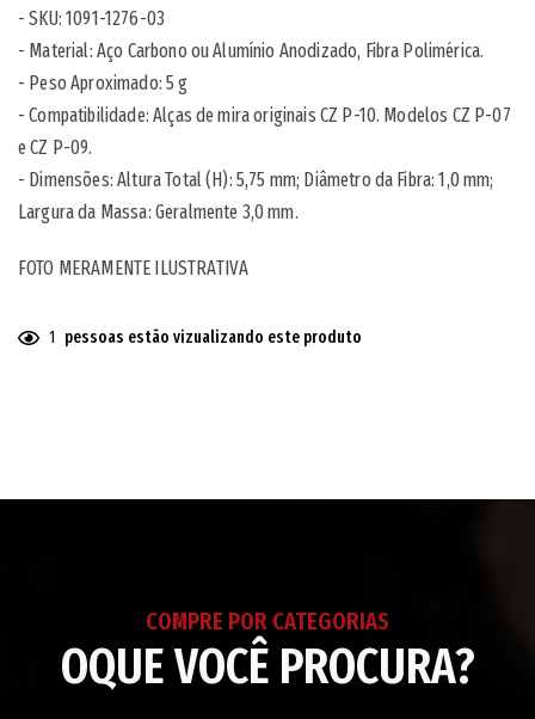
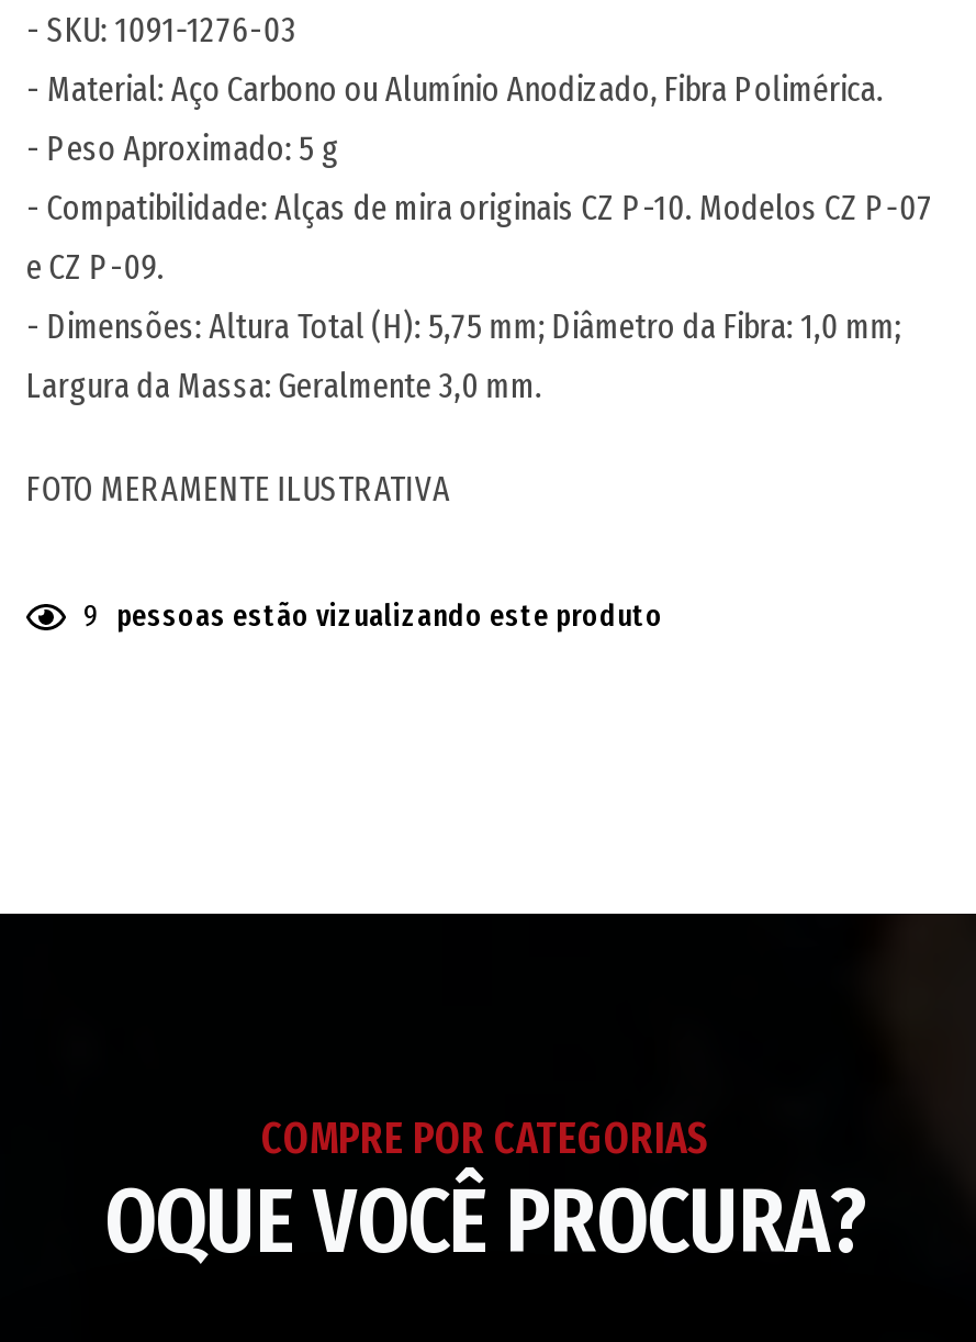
[49,327,362,348] 1 pessoas estão vizualizando este produto -> [83,598,663,635] 9 pessoas estão vizualizando este produto

